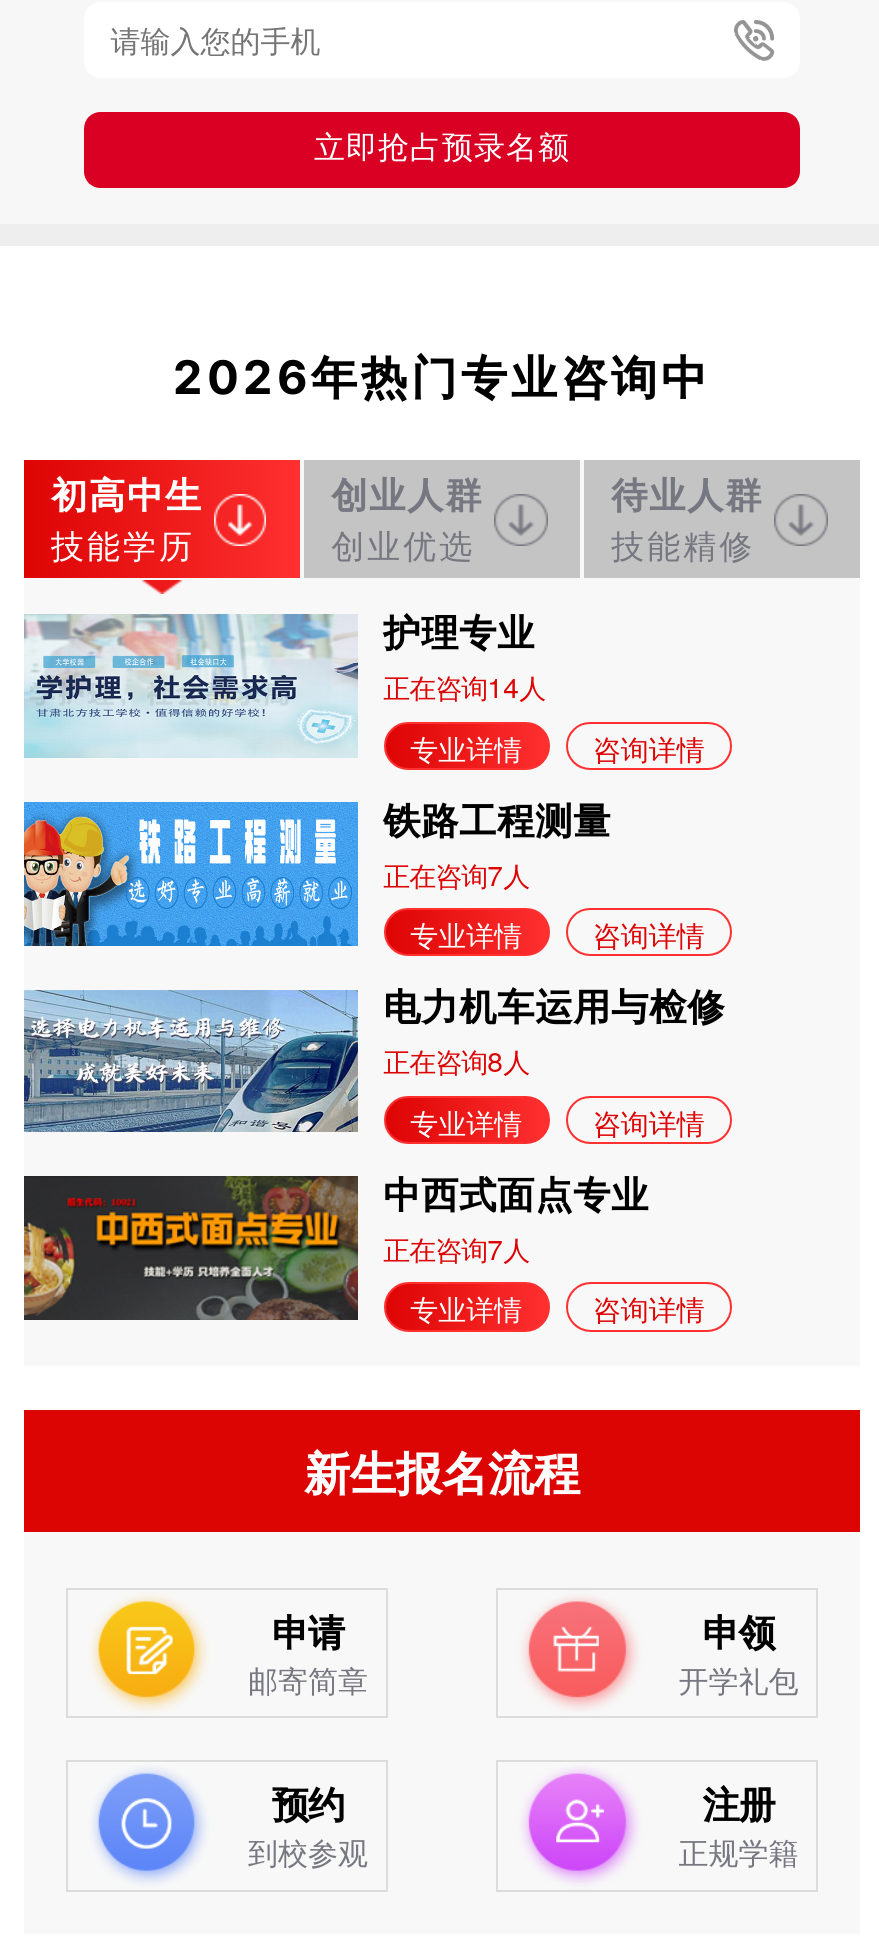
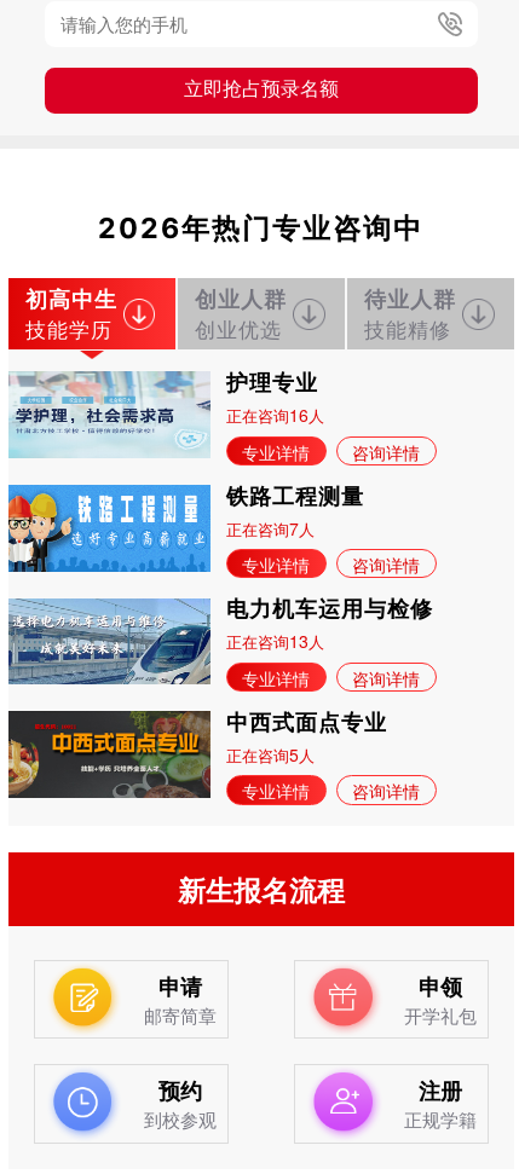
[383,666,545,706] 正在咨询14人 -> [226,403,324,427] 正在咨询16人
[383,1040,529,1080] 正在咨询8人 -> [226,629,324,653] 正在咨询13人
[383,1228,529,1268] 正在咨询7人 -> [226,742,314,766] 正在咨询5人

